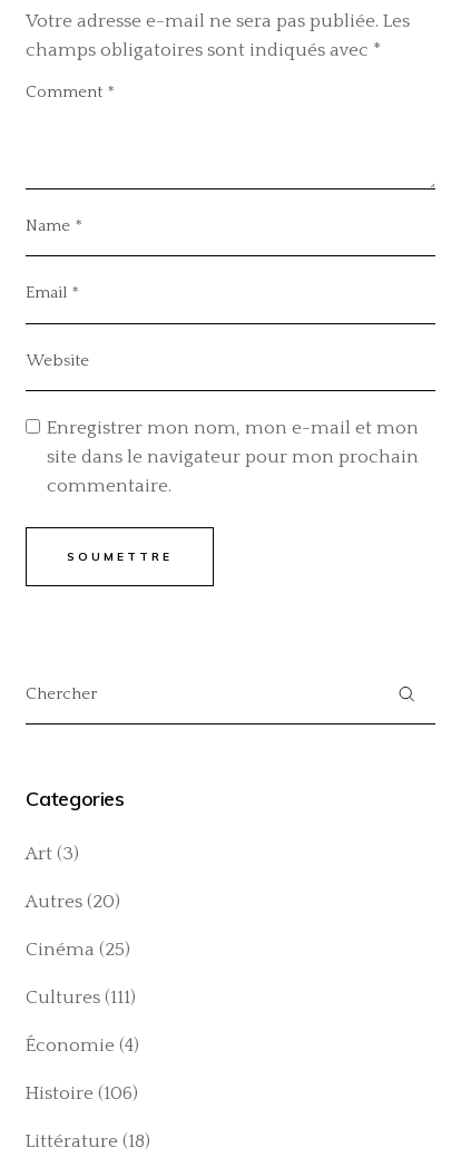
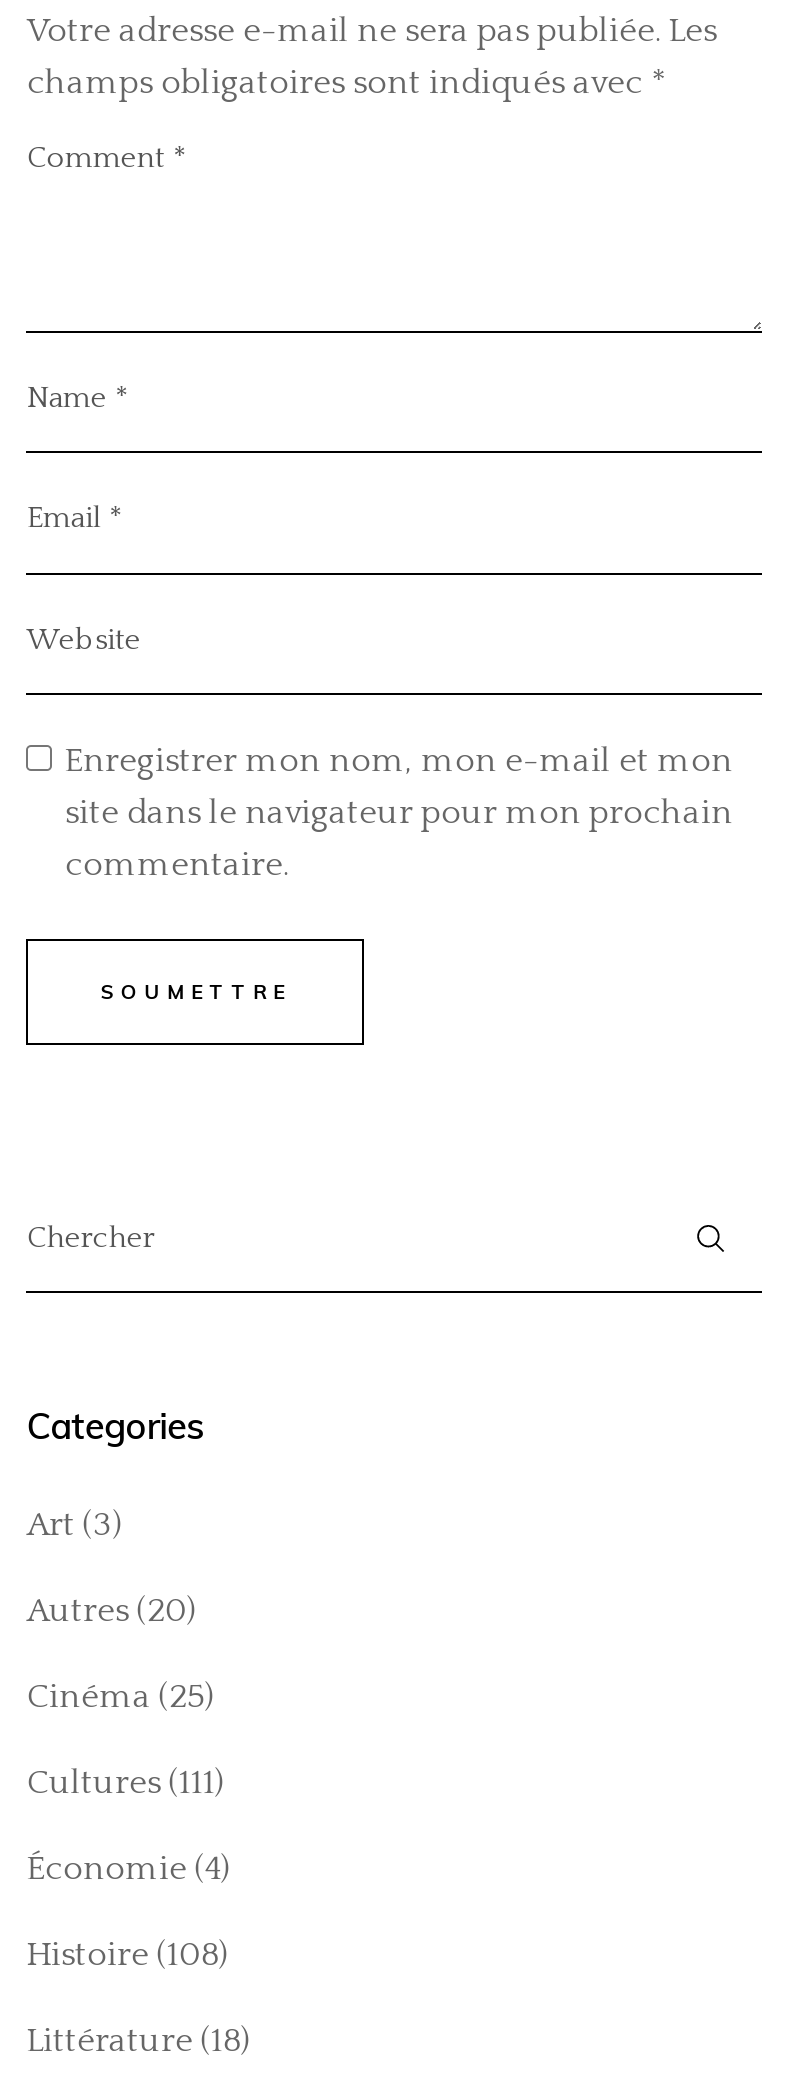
[26,1084,138,1104] Histoire (106) -> [27,1937,229,1973] Histoire (108)

